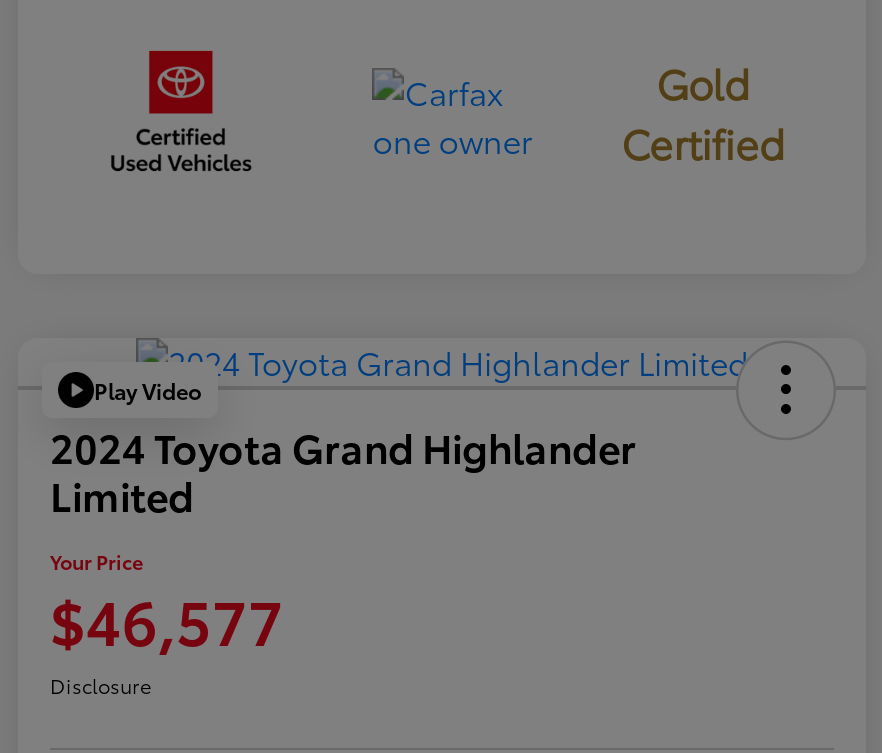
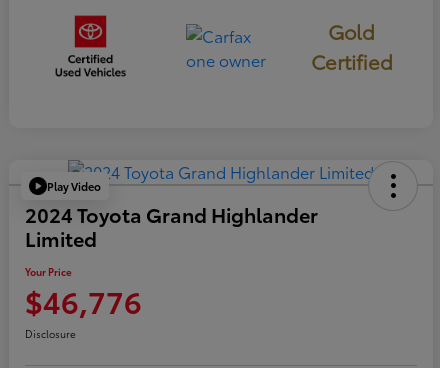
[50,577,284,663] $46,577 -> [25,279,142,322] $46,776

